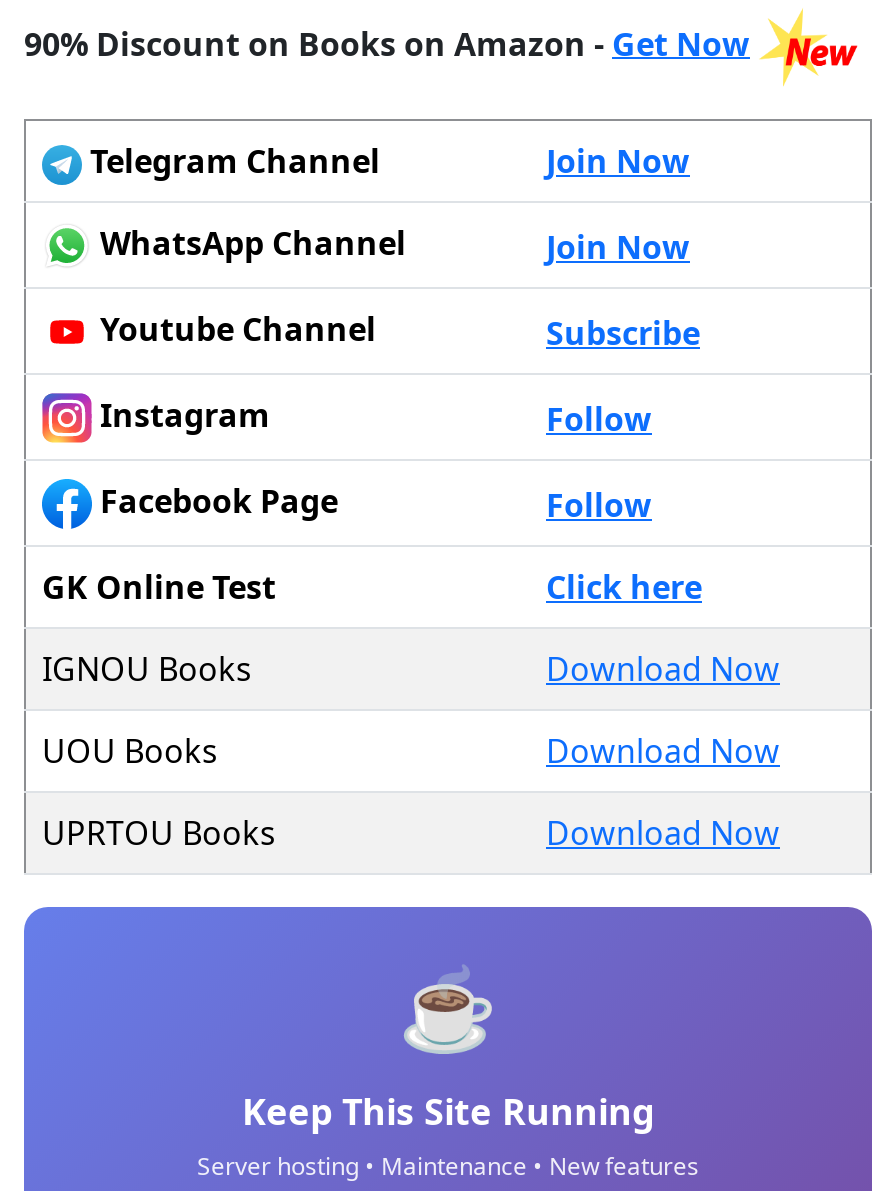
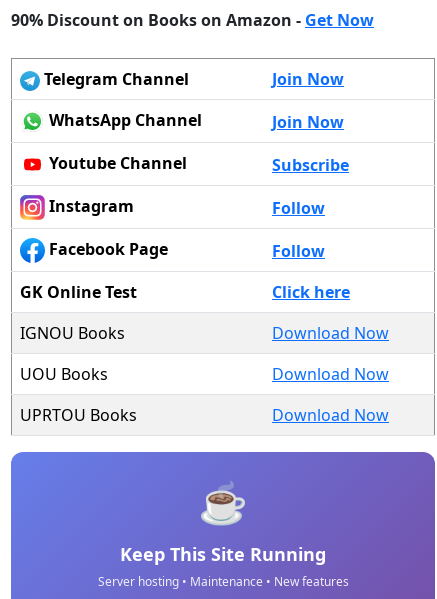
[760,9,858,85] [image] -> none

